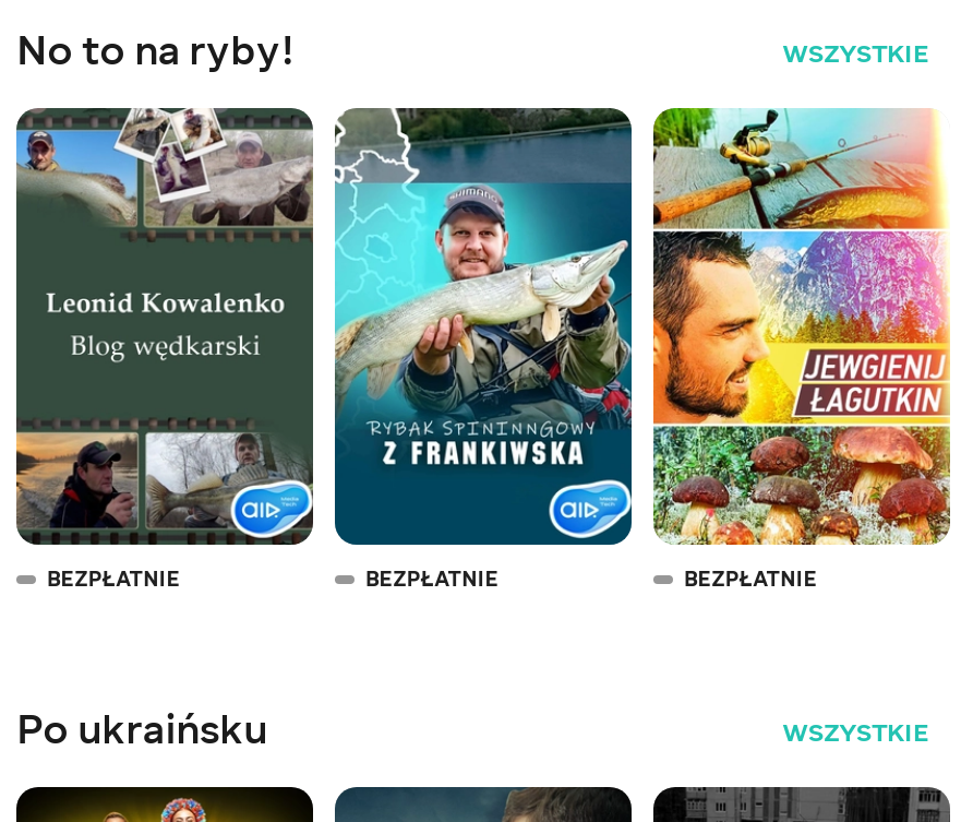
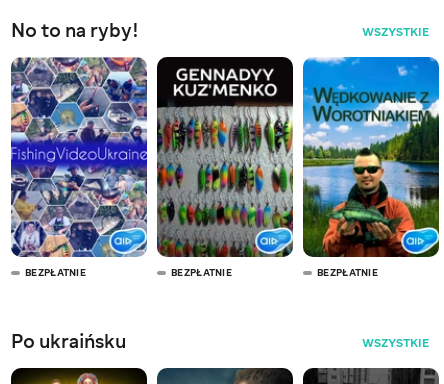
[14,106,315,547] [image] -> [10,57,148,258] [image]
[333,106,634,547] [image] -> [156,56,294,258] [image]
[651,106,952,547] [image] -> [302,56,440,258] [image]

